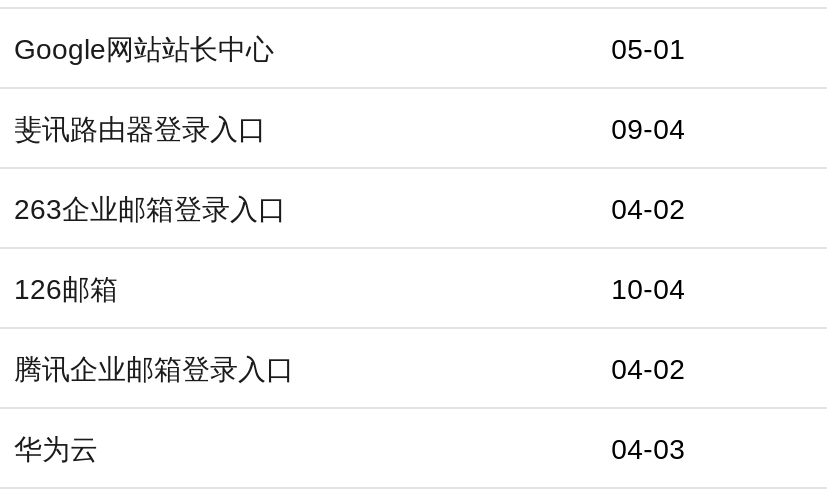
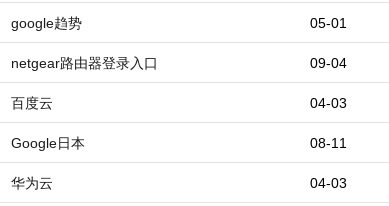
[14,33,274,65] Google网站站长中心 -> [11,15,82,31] google趋势
[14,113,685,385] 斐讯路由器登录入口 | 04-02 | 263企业邮箱登录入口 | 10-04 | 126邮箱 | 04-02 | 腾讯企业邮箱登录入口 -> [11,55,347,151] netgear路由器登录入口 | 04-03 | 百度云 | 08-11 | Google日本

